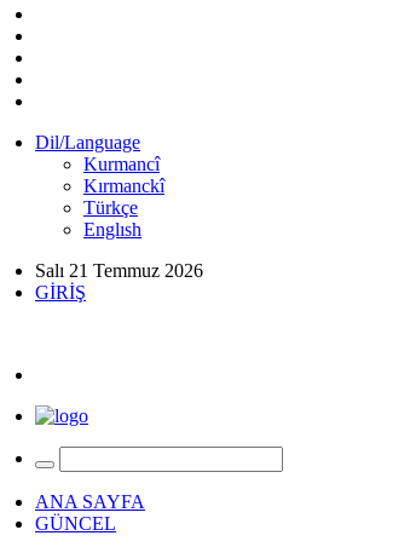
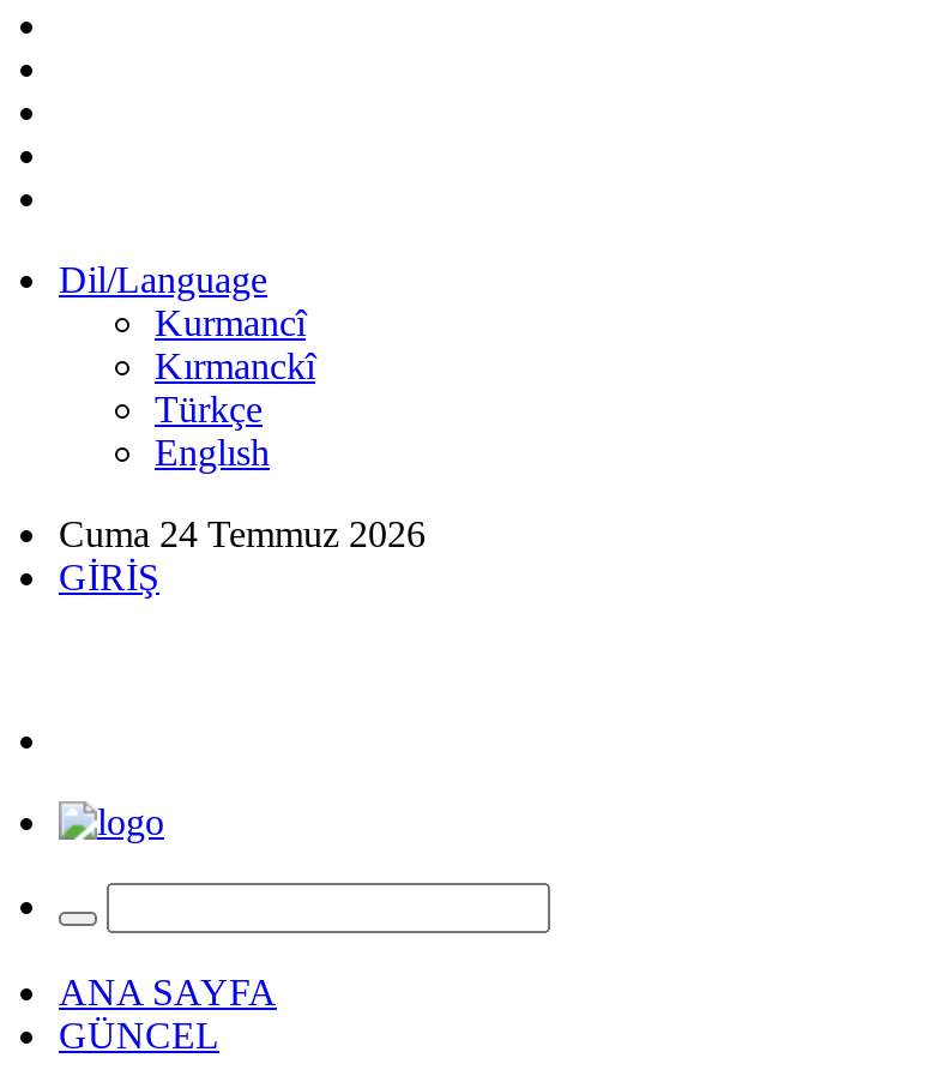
[35,260,203,281] Salı 21 Temmuz 2026 -> [59,513,426,554] Cuma 24 Temmuz 2026

